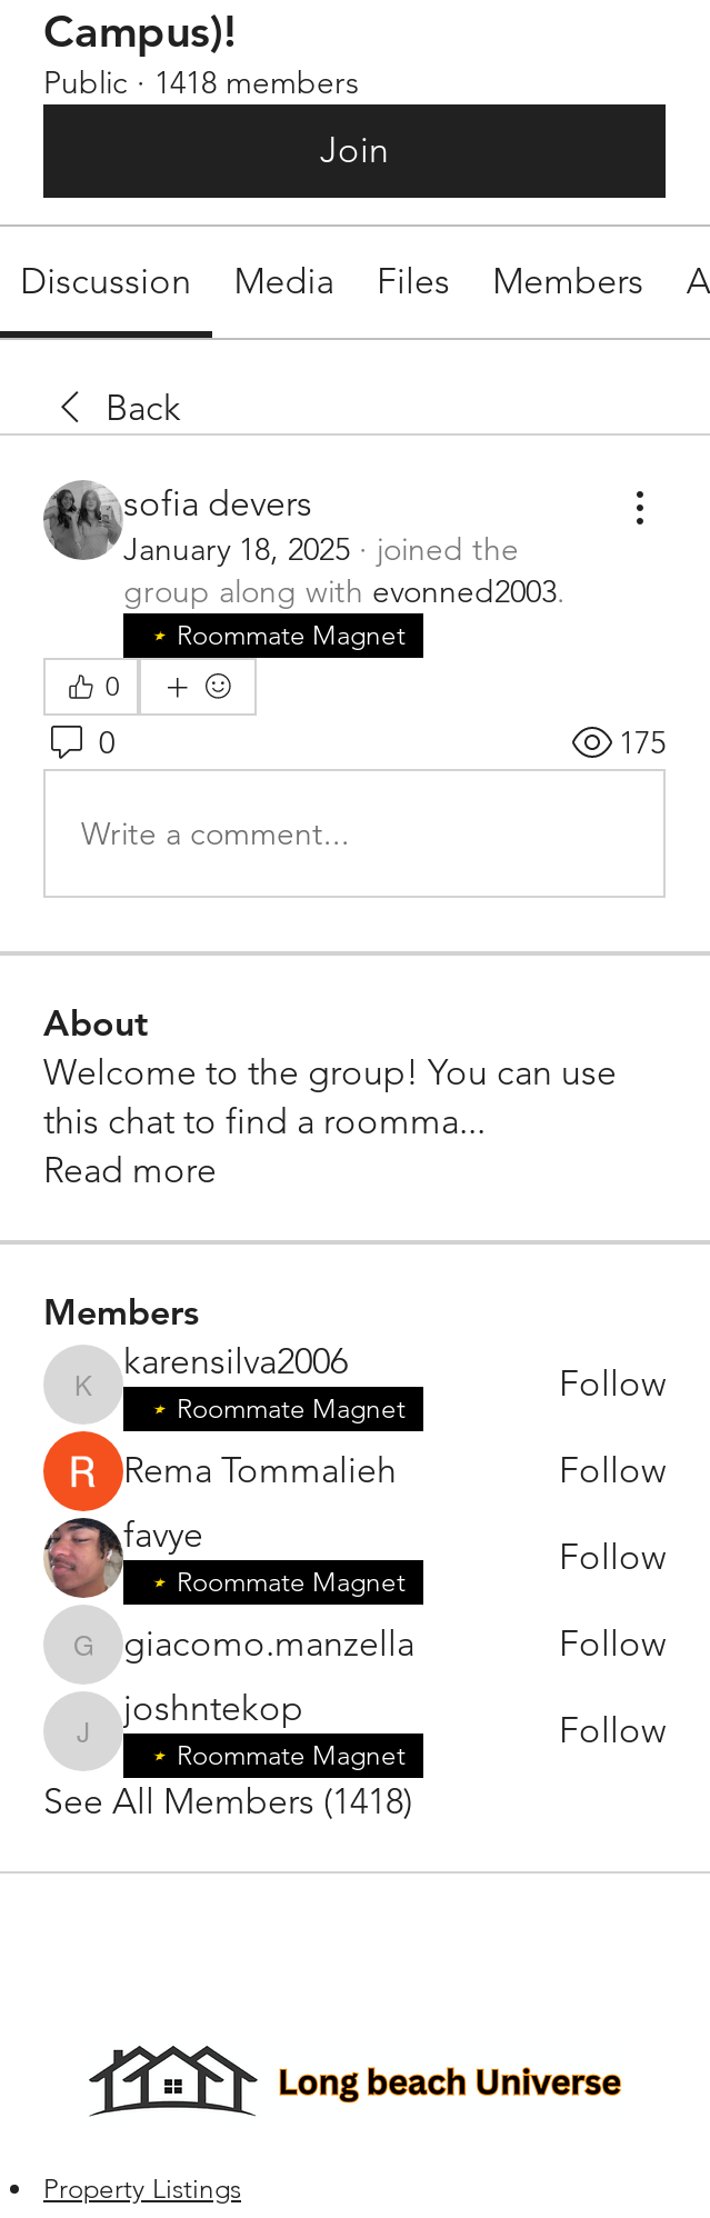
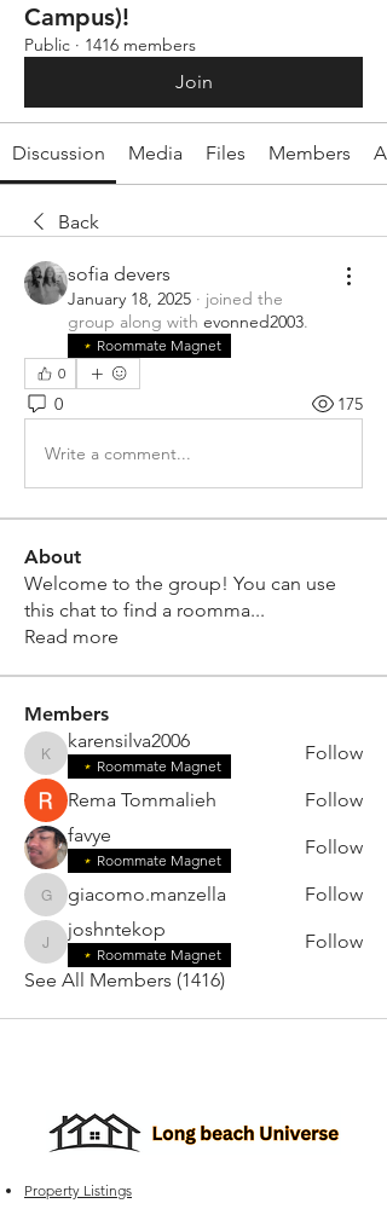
[43,62,359,102] Public · 1418 members -> [24,34,196,56] Public · 1416 members
[43,1780,412,1822] See All Members (1418) -> [24,968,225,991] See All Members (1416)

